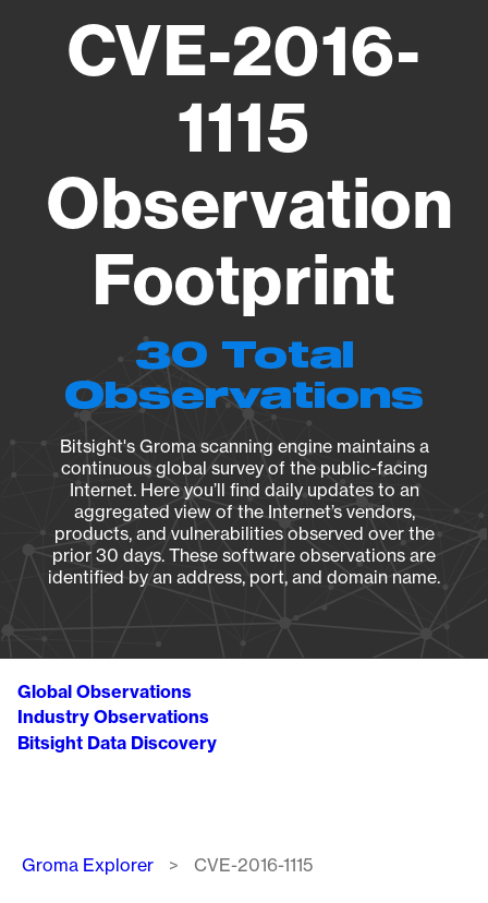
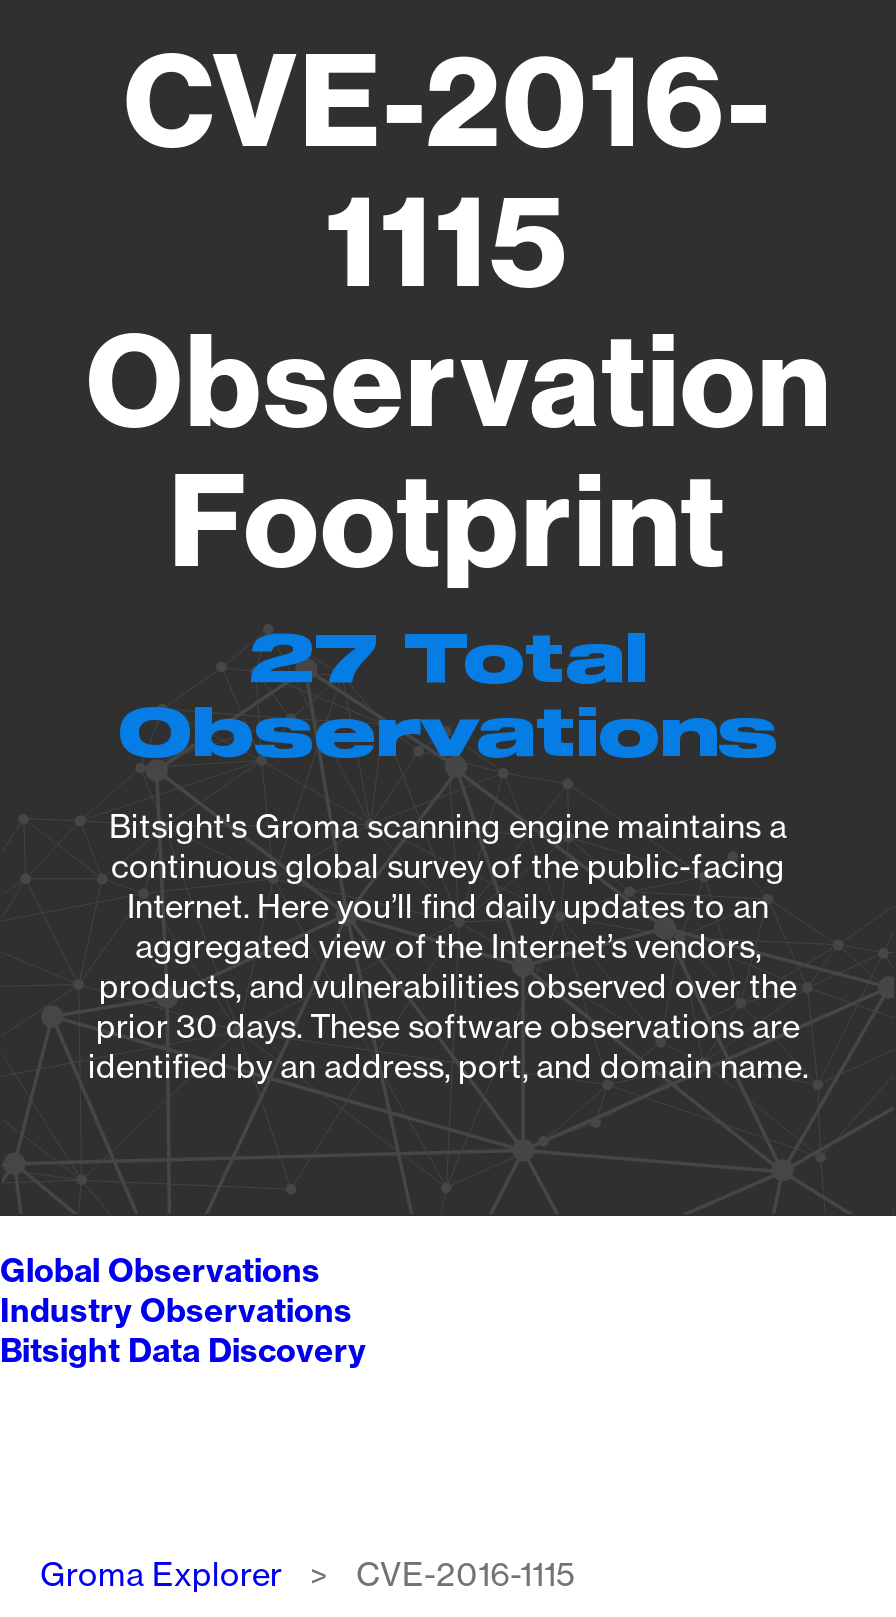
[135,338,353,375] 30 Total -> [249,628,647,696] 27 Total

